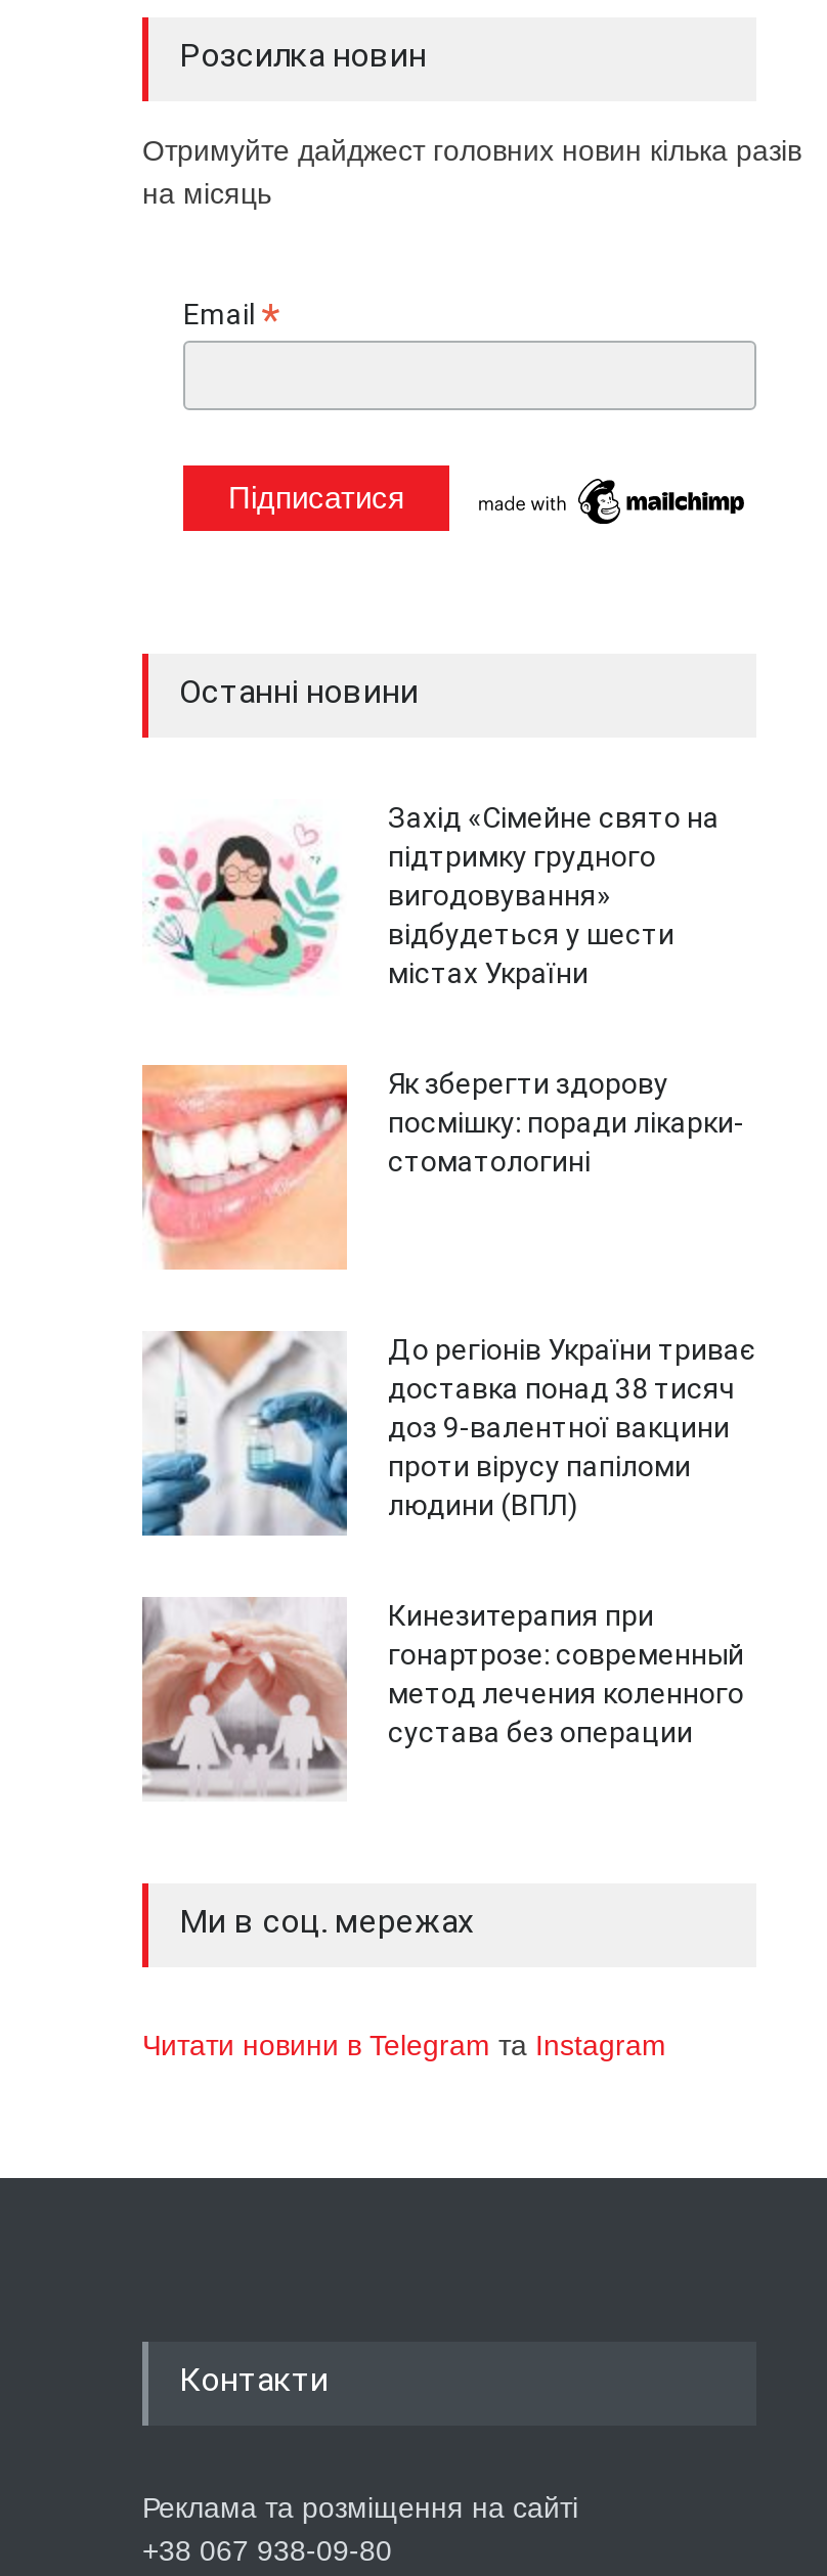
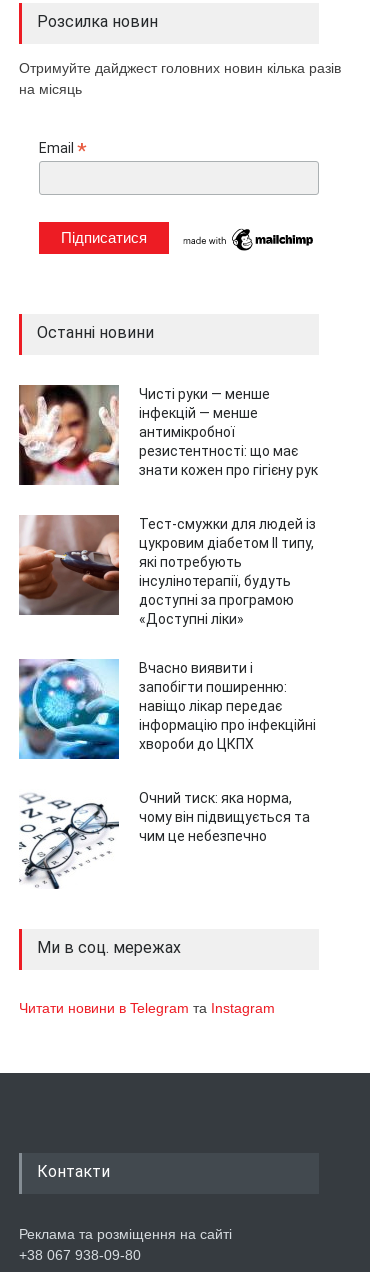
[142,799,720,989] [image] | Захід «Сімейне свято на | підтримку грудного | вигодовування» | відбудеться у шести | містах України -> [18,384,318,486] [image] | Чисті руки — менше | інфекцій — менше | антимікробної | резистентності: що має | знати кожен про гігієну рук
[142,1065,744,1270] [image] | Як зберегти здорову | посмішку: поради лікарки- | стоматологині -> [18,514,316,627] [image] | Тест-смужки для людей із | цукровим діабетом ІІ типу, | які потребують | інсулінотерапії, будуть | доступні за програмою | «Доступні ліки»
[140,1329,754,1538] [image] | До регіонів України триває | доставка понад 38 тисяч | доз 9-валентної вакцини | проти вірусу папіломи | людини (ВПЛ) -> [18,658,316,760] [image] | Вчасно виявити і | запобігти поширенню: | навіщо лікар передає | інформацію про інфекційні | хвороби до ЦКПХ
[140,1595,744,1800] [image] | Кинезитерапия при | гонартрозе: современный | метод лечения коленного | сустава без операции -> [19,790,310,890] [image] | Очний тиск: яка норма, | чому він підвищується та | чим це небезпечно

